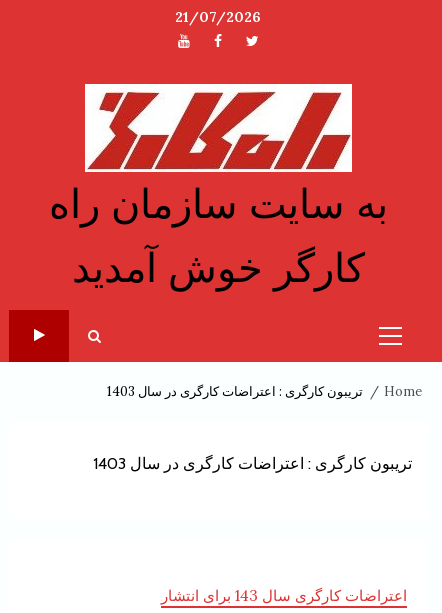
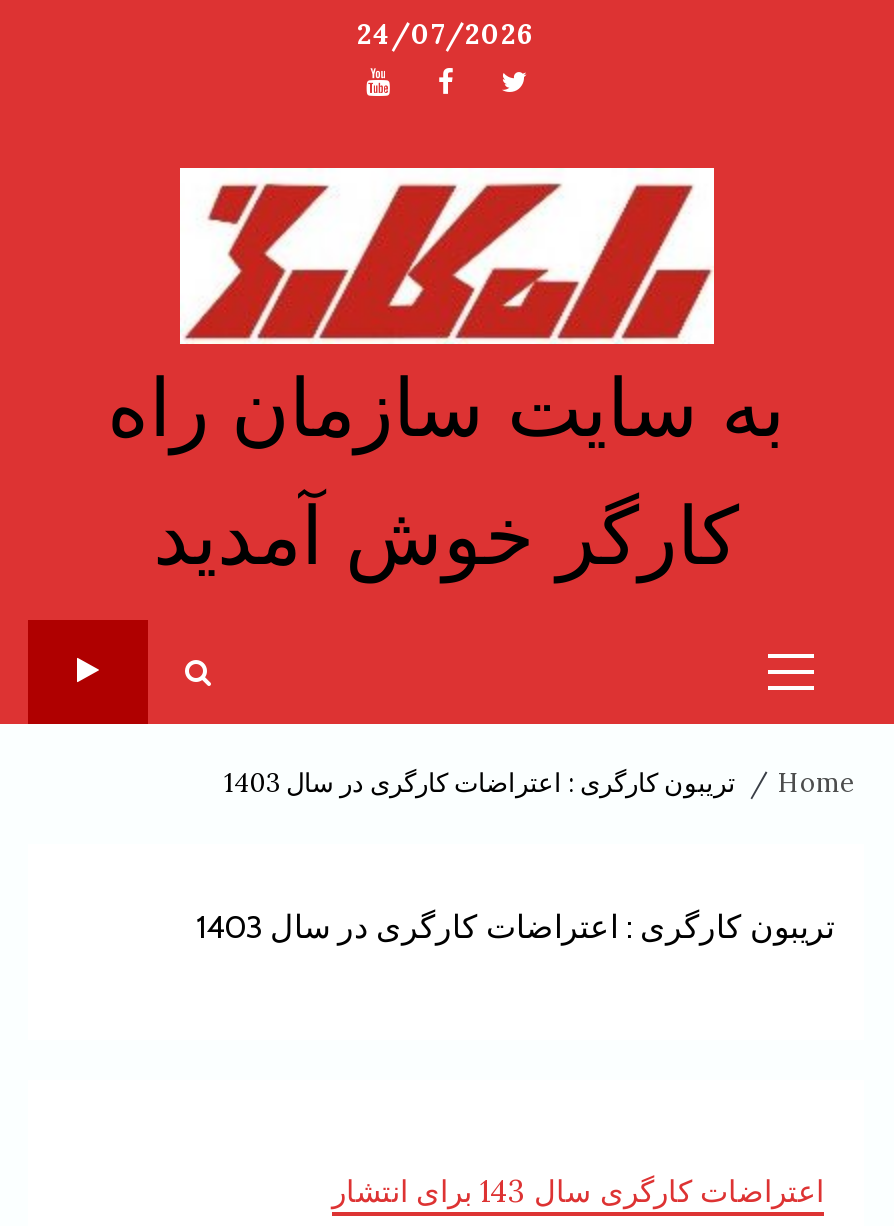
[175,8,261,26] 21/07/2026 -> [357,16,535,52] 24/07/2026

